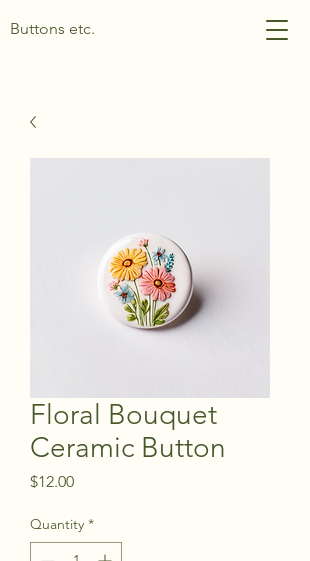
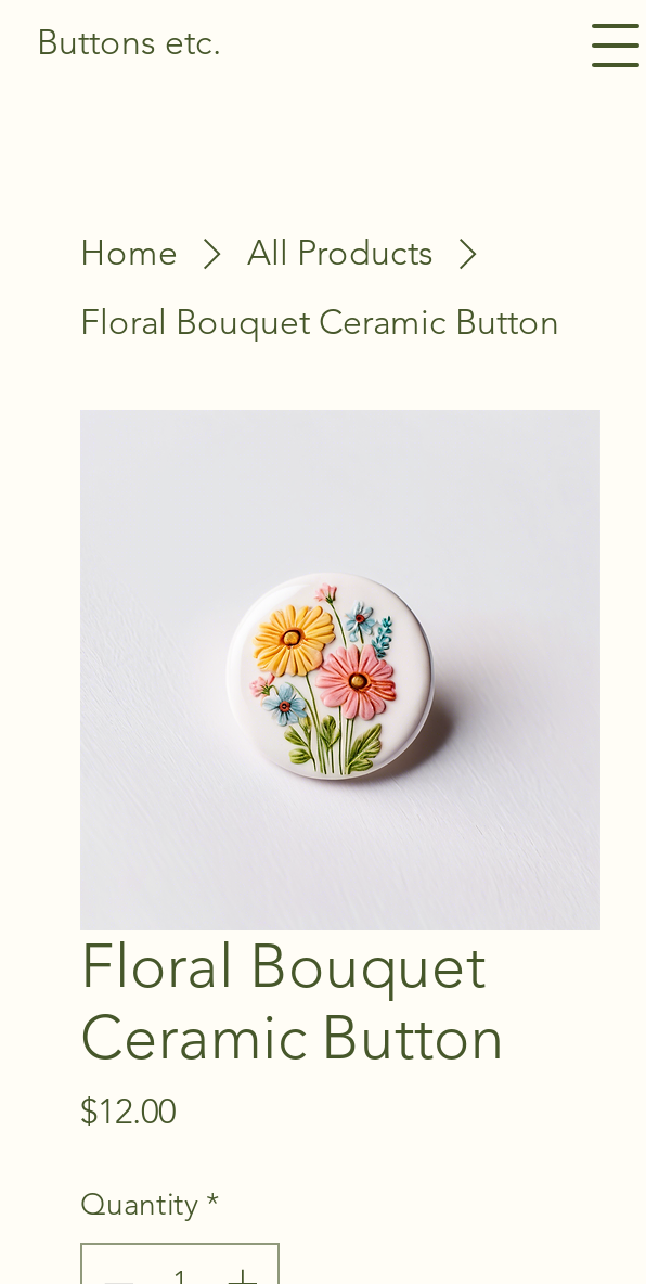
none -> [80,232,559,343] Home | All Products | Floral Bouquet Ceramic Button

